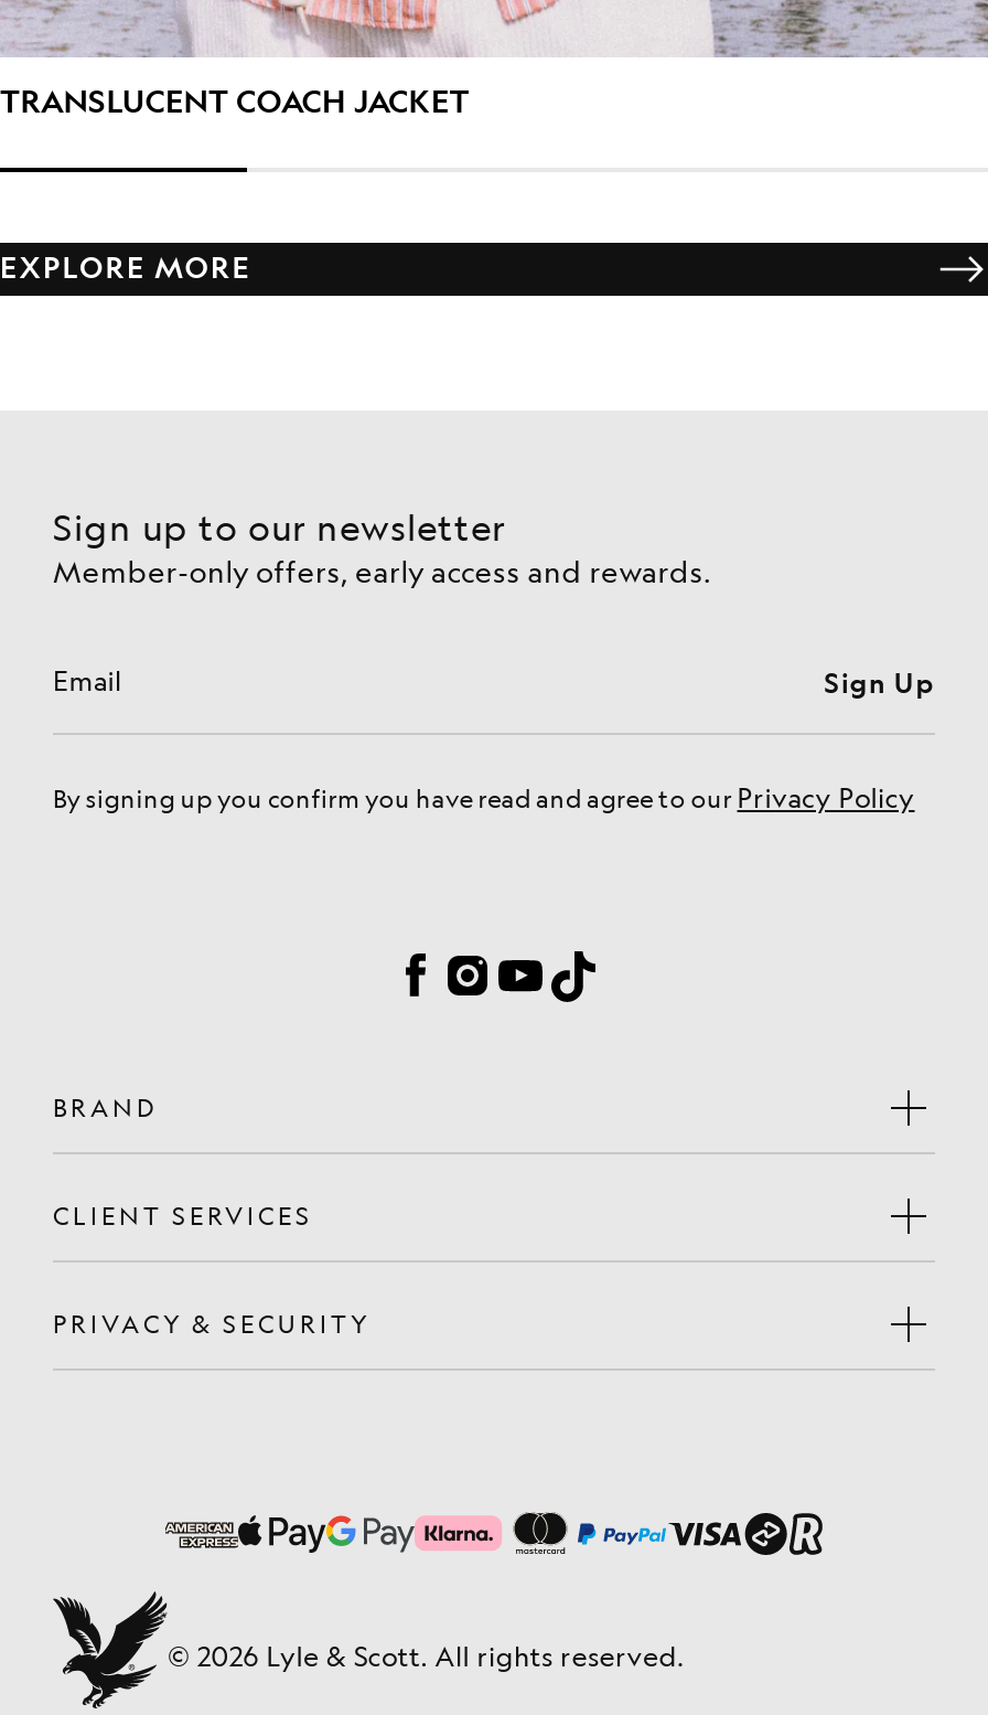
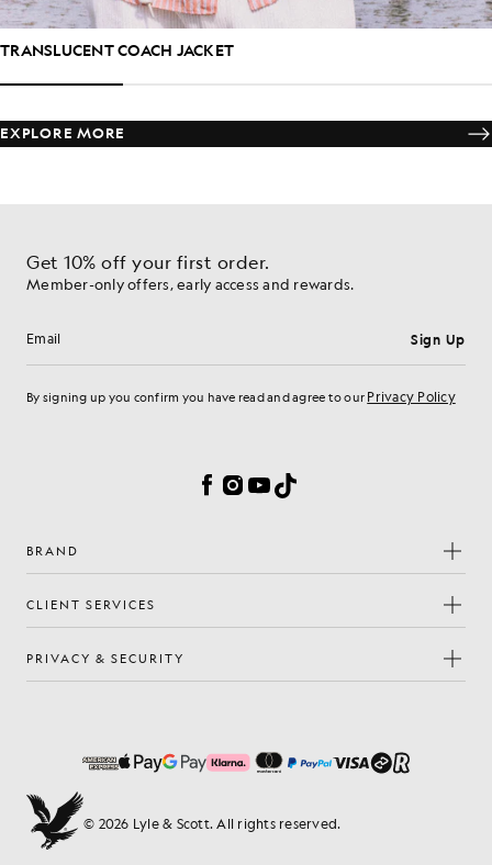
[53,503,506,550] Sign up to our newsletter -> [26,250,270,273] Get 10% off your first order.

